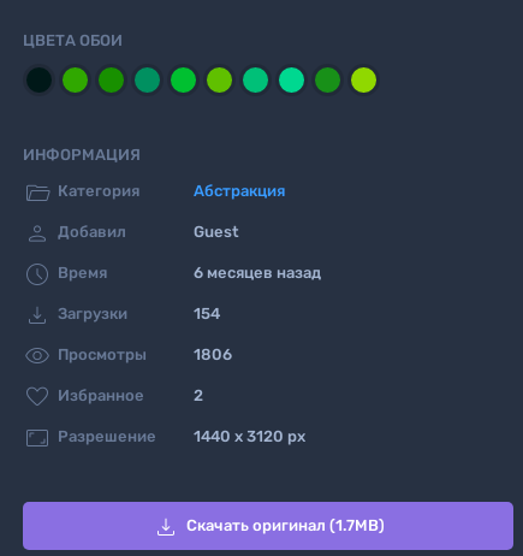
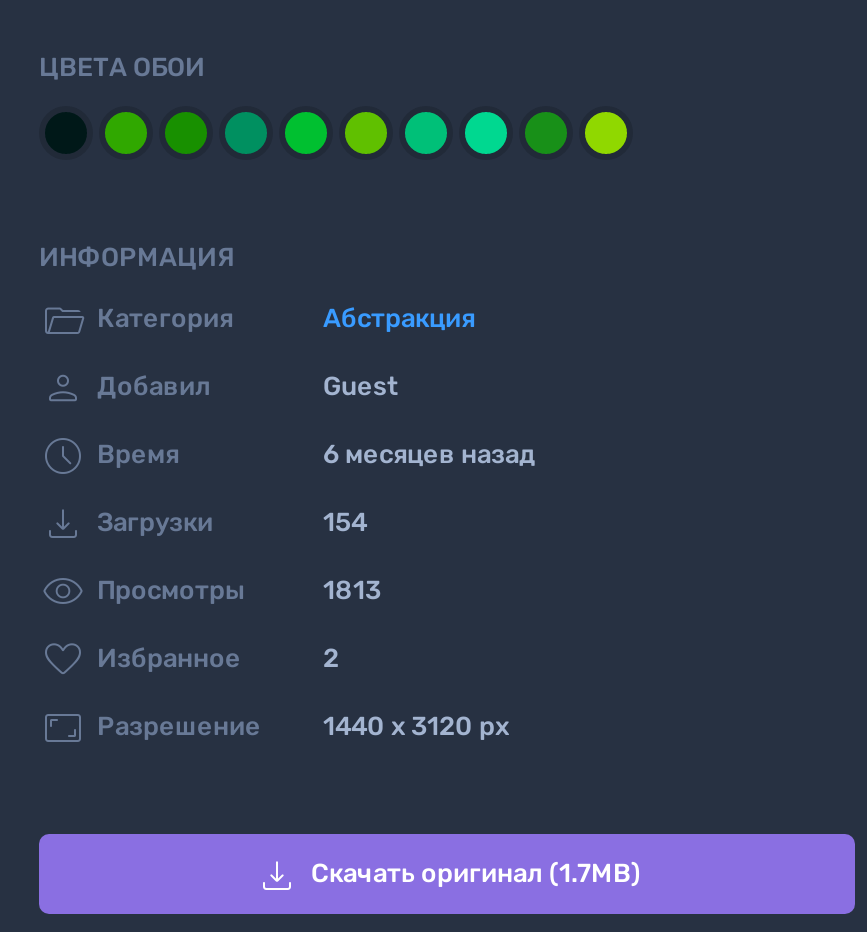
[194,346,232,364] 1806 -> [323,575,381,605] 1813

